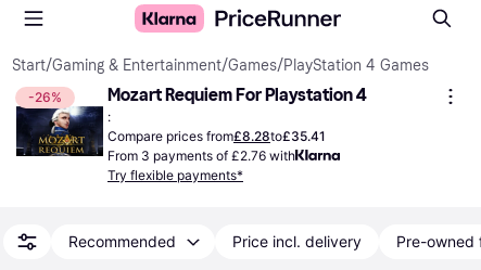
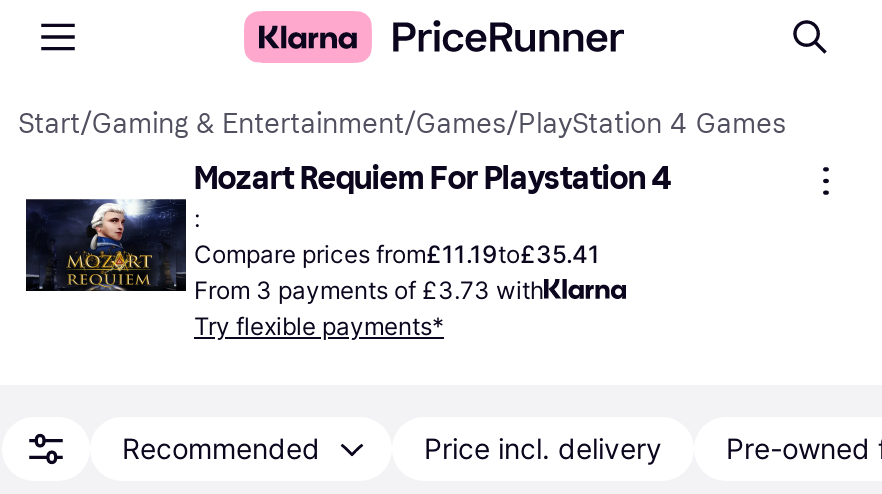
[28,89,62,105] -26% -> none
[107,128,326,144] Compare prices from£8.28to£35.41 -> [194,239,600,269] Compare prices from£11.19to£35.41
[107,147,295,164] From 3 payments of £2.76 with -> [194,275,544,305] From 3 payments of £3.73 with

